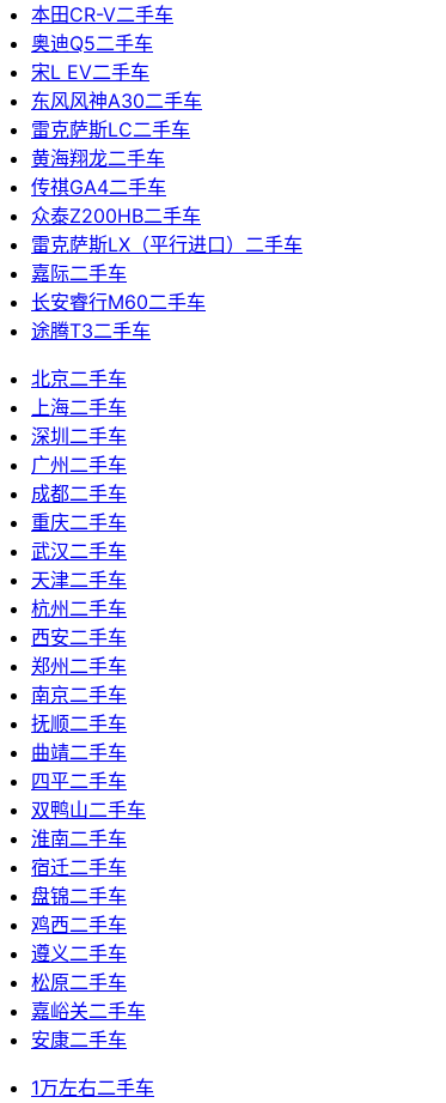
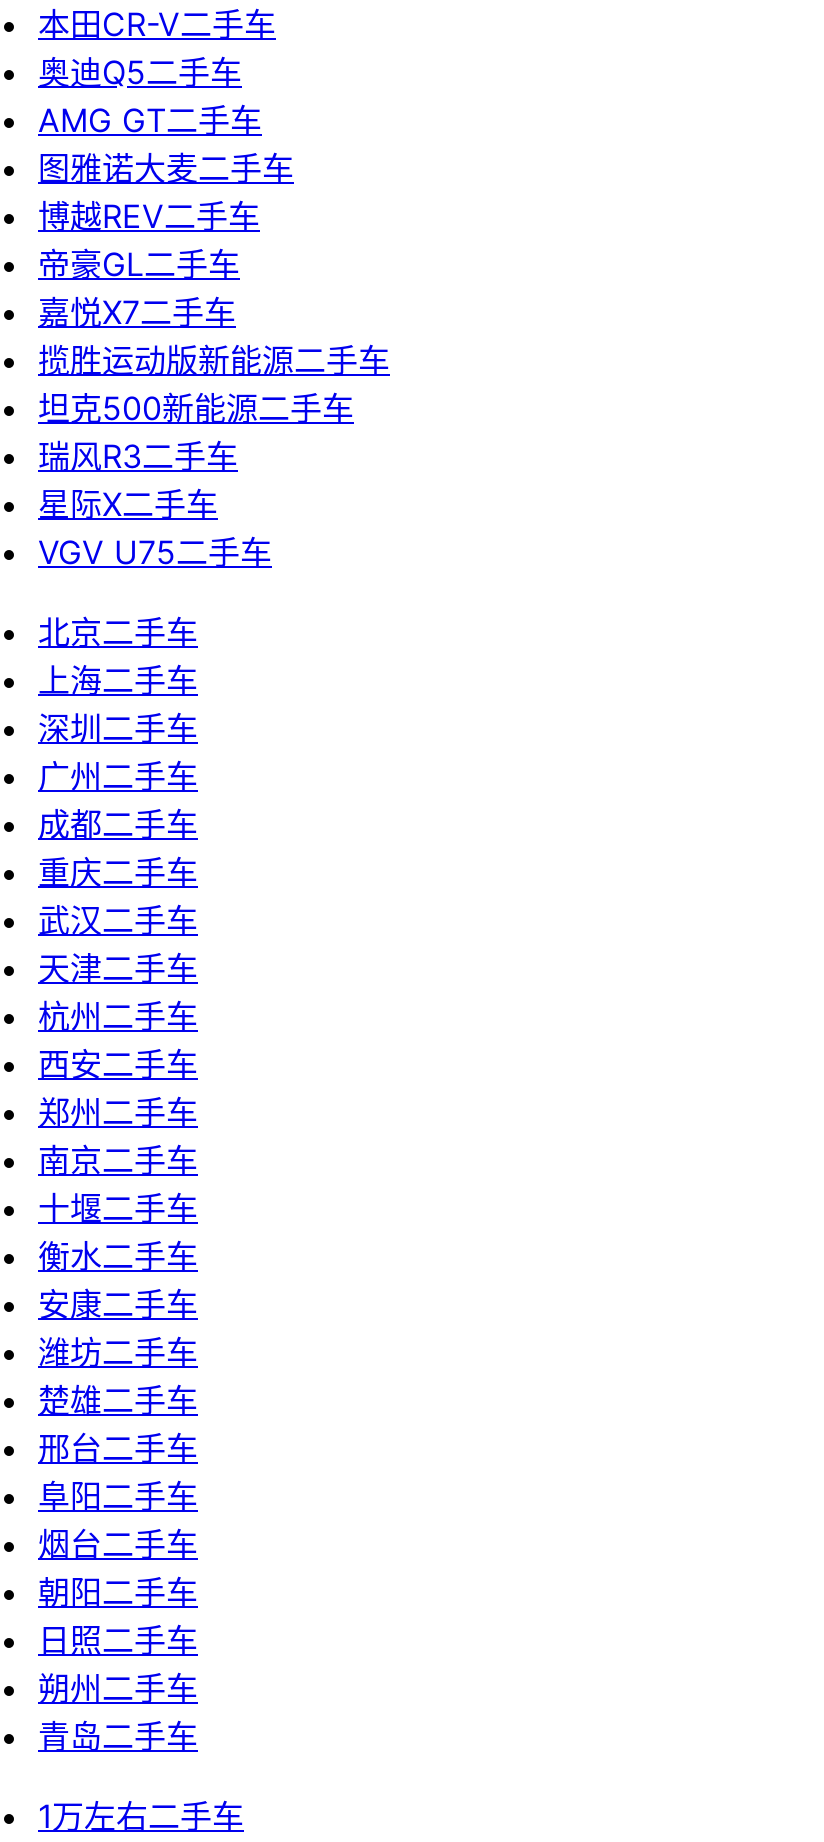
[31,60,303,343] 宋L EV二手车 | 东风风神A30二手车 | 雷克萨斯LC二手车 | 黄海翔龙二手车 | 传祺GA4二手车 | 众泰Z200HB二手车 | 雷克萨斯LX（平行进口）二手车 | 嘉际二手车 | 长安睿行M60二手车 | 途腾T3二手车 -> [38,101,390,573] AMG GT二手车 | 图雅诺大麦二手车 | 博越REV二手车 | 帝豪GL二手车 | 嘉悦X7二手车 | 揽胜运动版新能源二手车 | 坦克500新能源二手车 | 瑞风R3二手车 | 星际X二手车 | VGV U75二手车
[31,712,146,1023] 抚顺二手车 | 曲靖二手车 | 四平二手车 | 双鸭山二手车 | 淮南二手车 | 宿迁二手车 | 盘锦二手车 | 鸡西二手车 | 遵义二手车 | 松原二手车 | 嘉峪关二手车 -> [38,1189,198,1277] 十堰二手车 | 衡水二手车
moved [31,1028,127,1052] -> [38,1285,198,1325]: 安康二手车
none -> [38,1333,198,1757] 潍坊二手车 | 楚雄二手车 | 邢台二手车 | 阜阳二手车 | 烟台二手车 | 朝阳二手车 | 日照二手车 | 朔州二手车 | 青岛二手车

